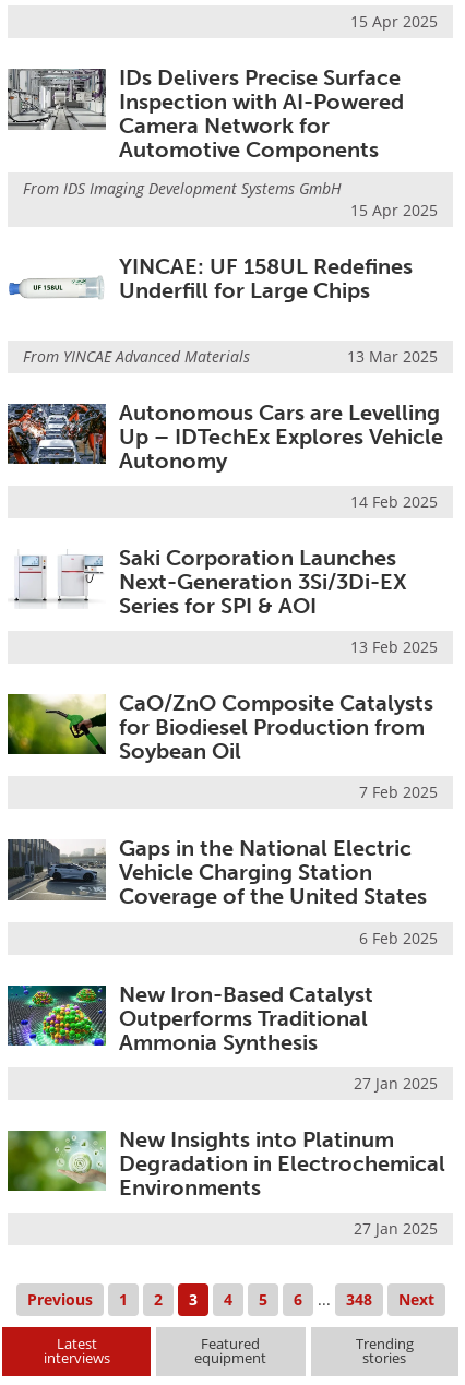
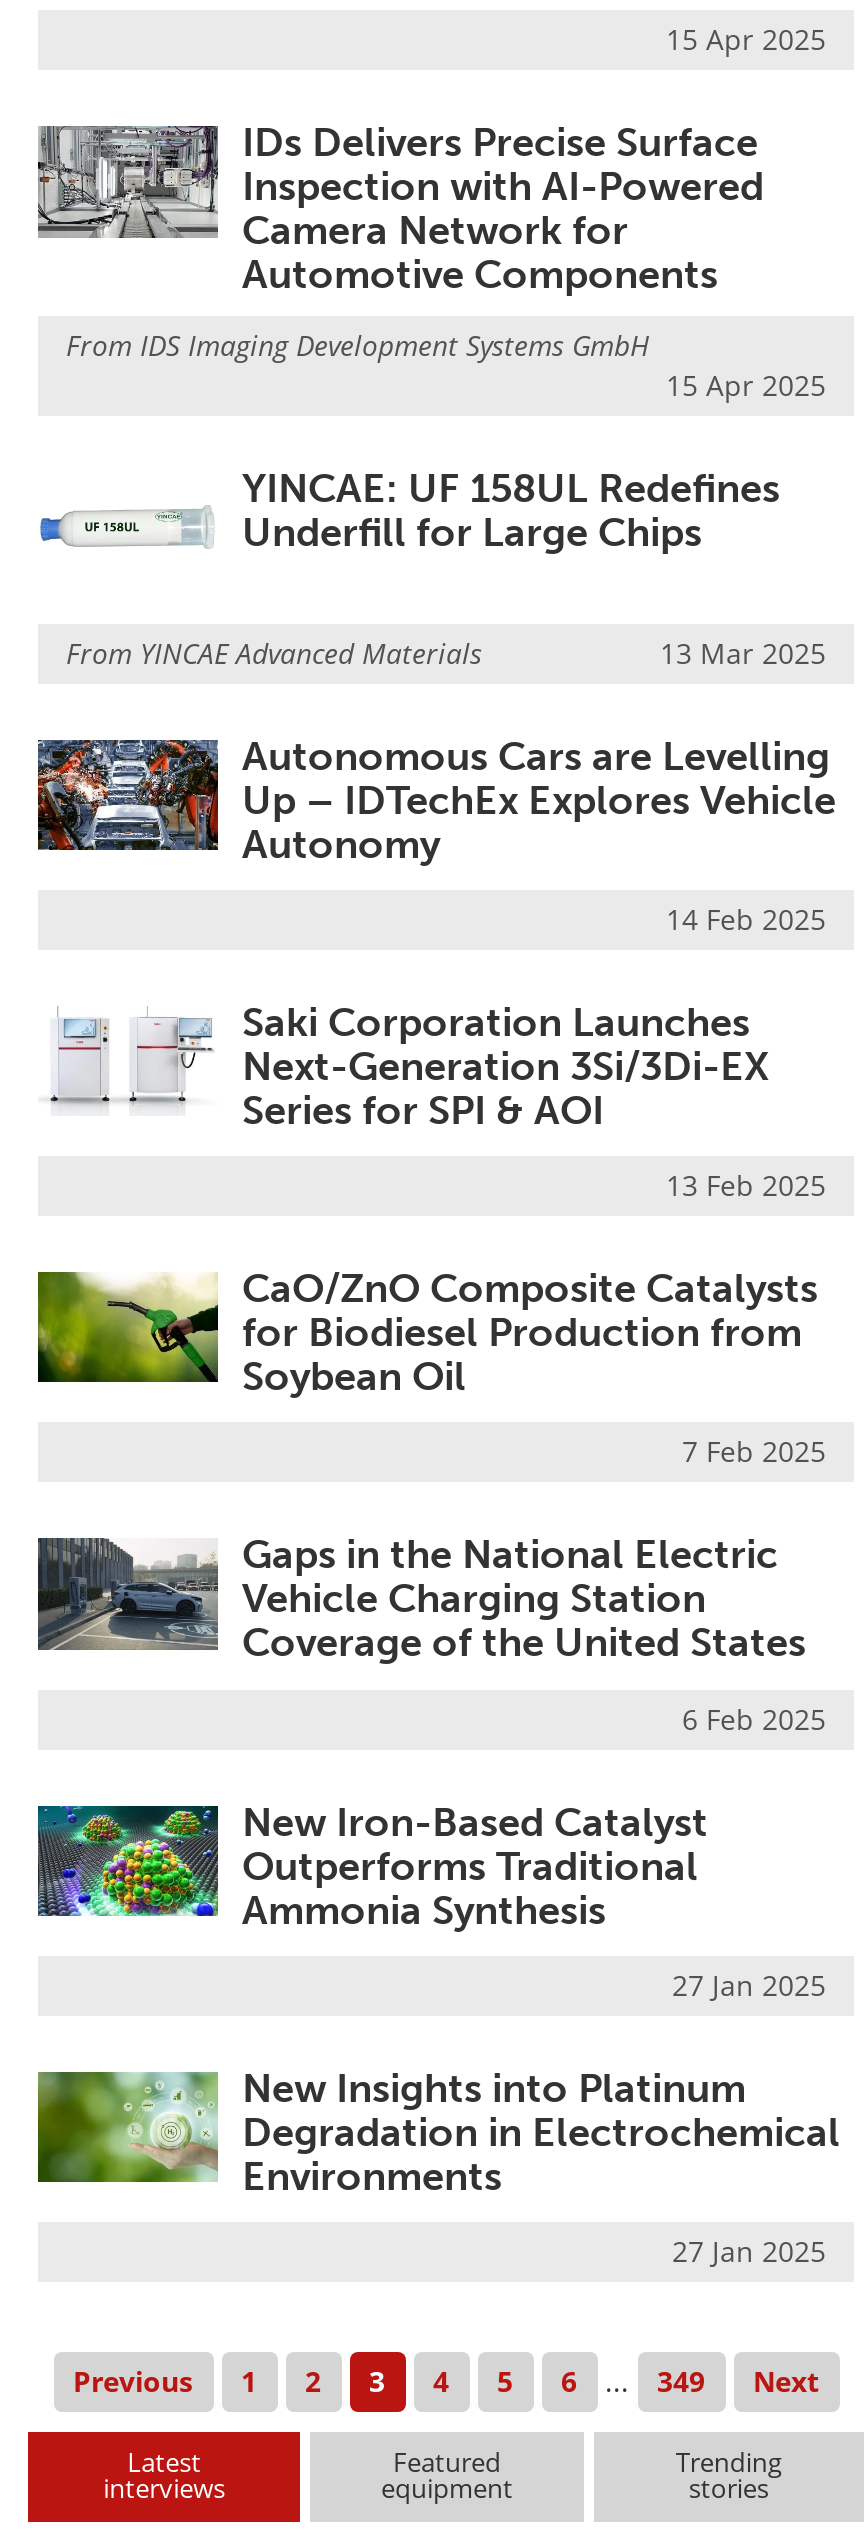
[345,1289,372,1310] 348 -> [657,2362,705,2400] 349

